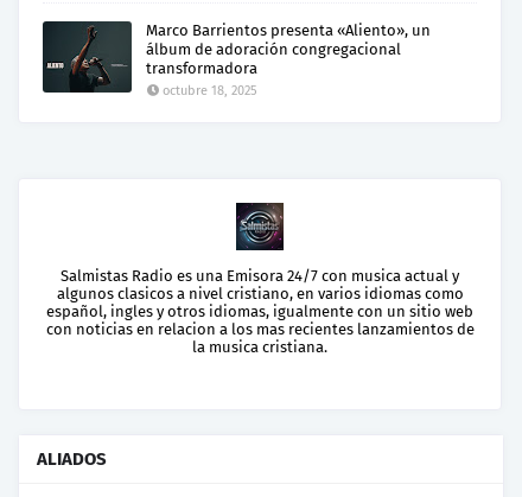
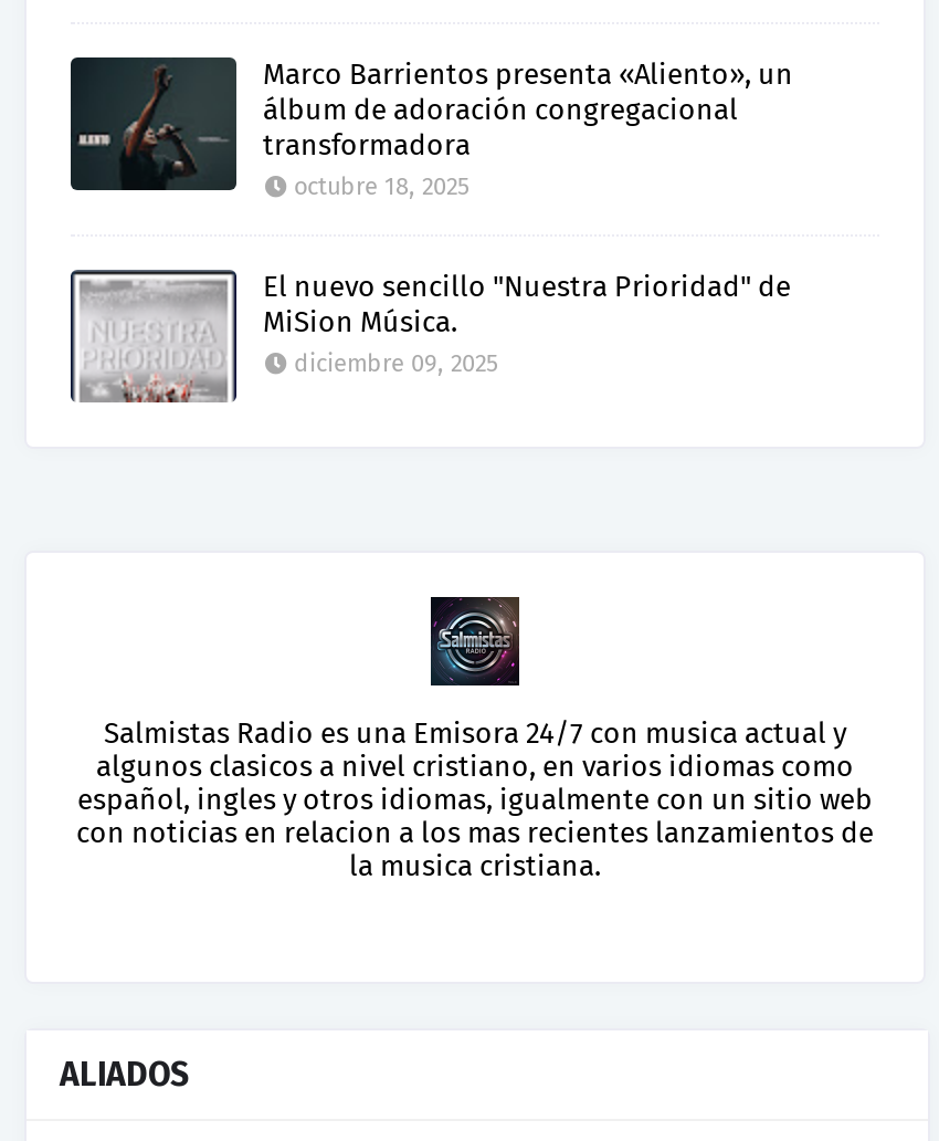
none -> [68,268,791,405] [image] | El nuevo sencillo "Nuestra Prioridad" de | MiSion Música. | diciembre 09, 2025

